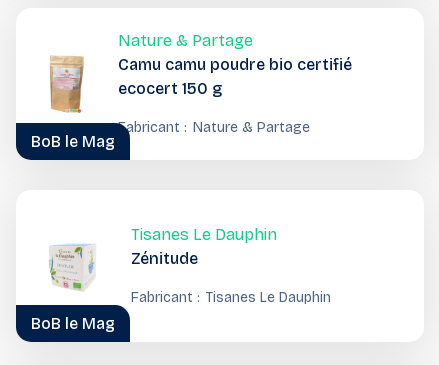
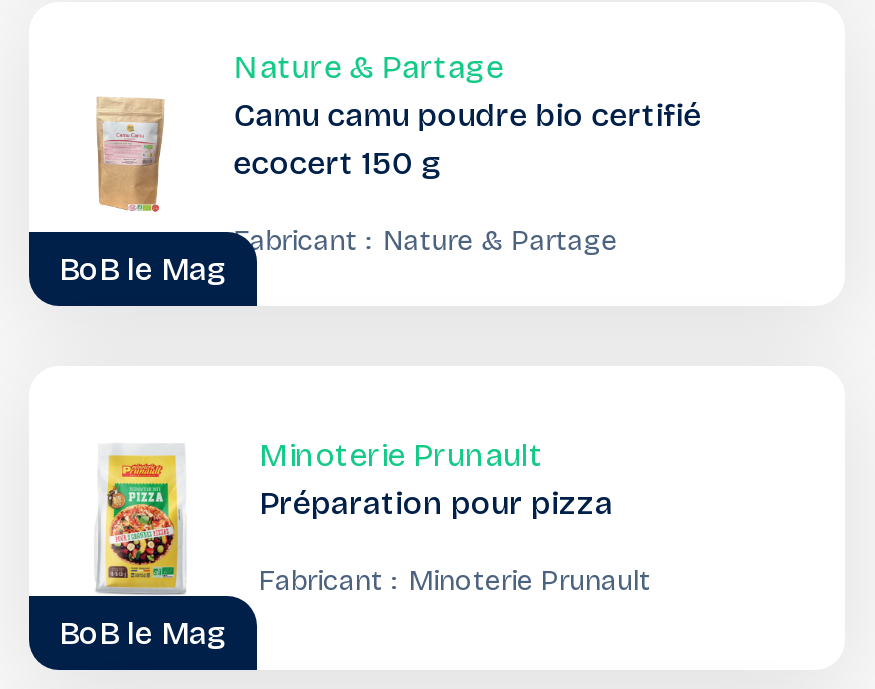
[50,224,277,304] [image] | Tisanes Le Dauphin | Zénitude -> [95,435,613,596] [image] | Minoterie Prunault | Préparation pour pizza
[131,288,331,305] Fabricant : Tisanes Le Dauphin -> [259,563,651,597] Fabricant : Minoterie Prunault

